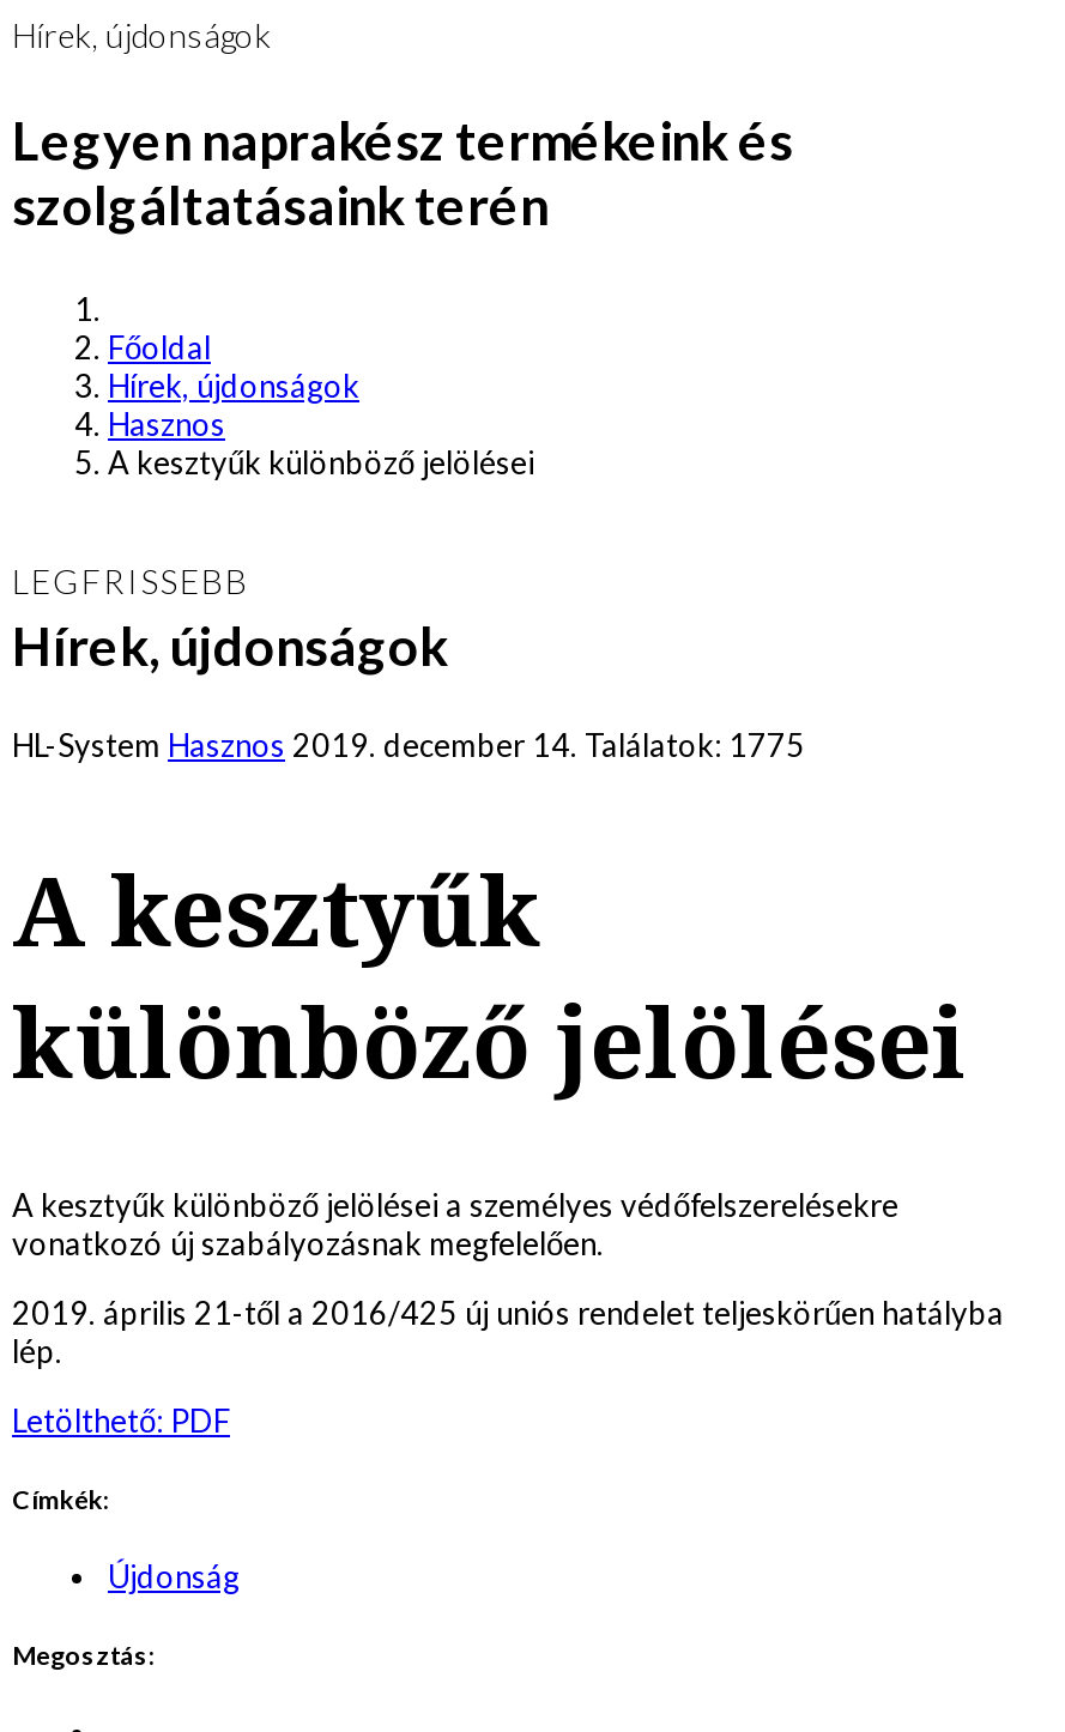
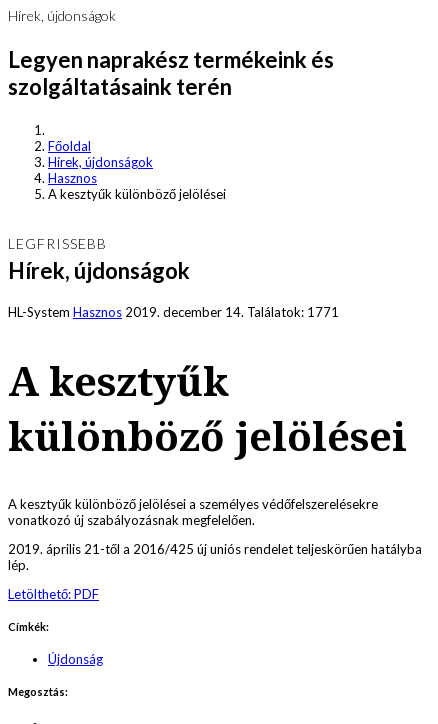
[12,726,805,764] HL-System Hasznos 2019. december 14. Találatok: 1775 -> [8,304,339,320] HL-System Hasznos 2019. december 14. Találatok: 1771

